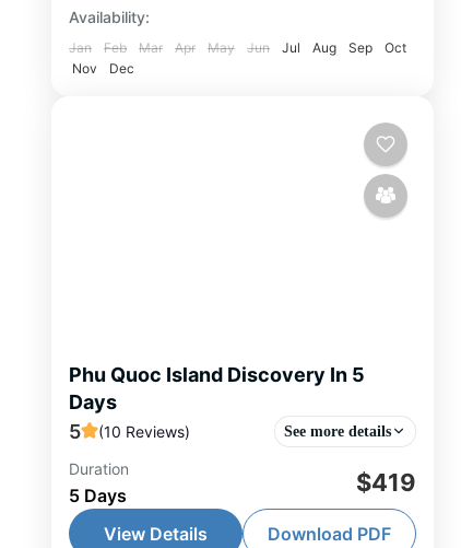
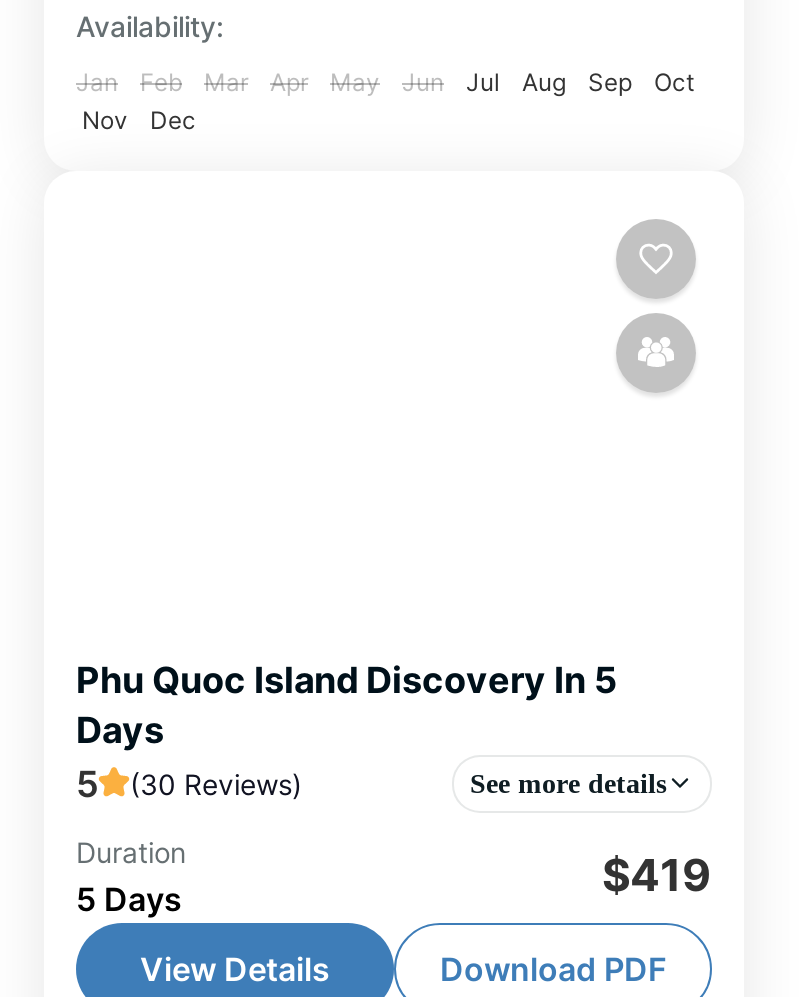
[69,420,190,443] 5 (10 Reviews) -> [76,762,302,804] 5 (30 Reviews)

